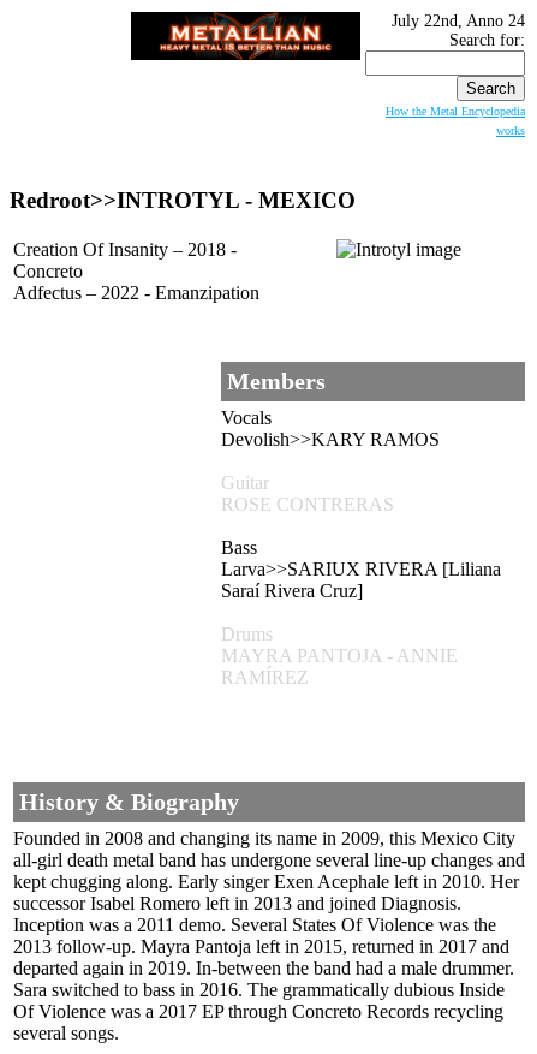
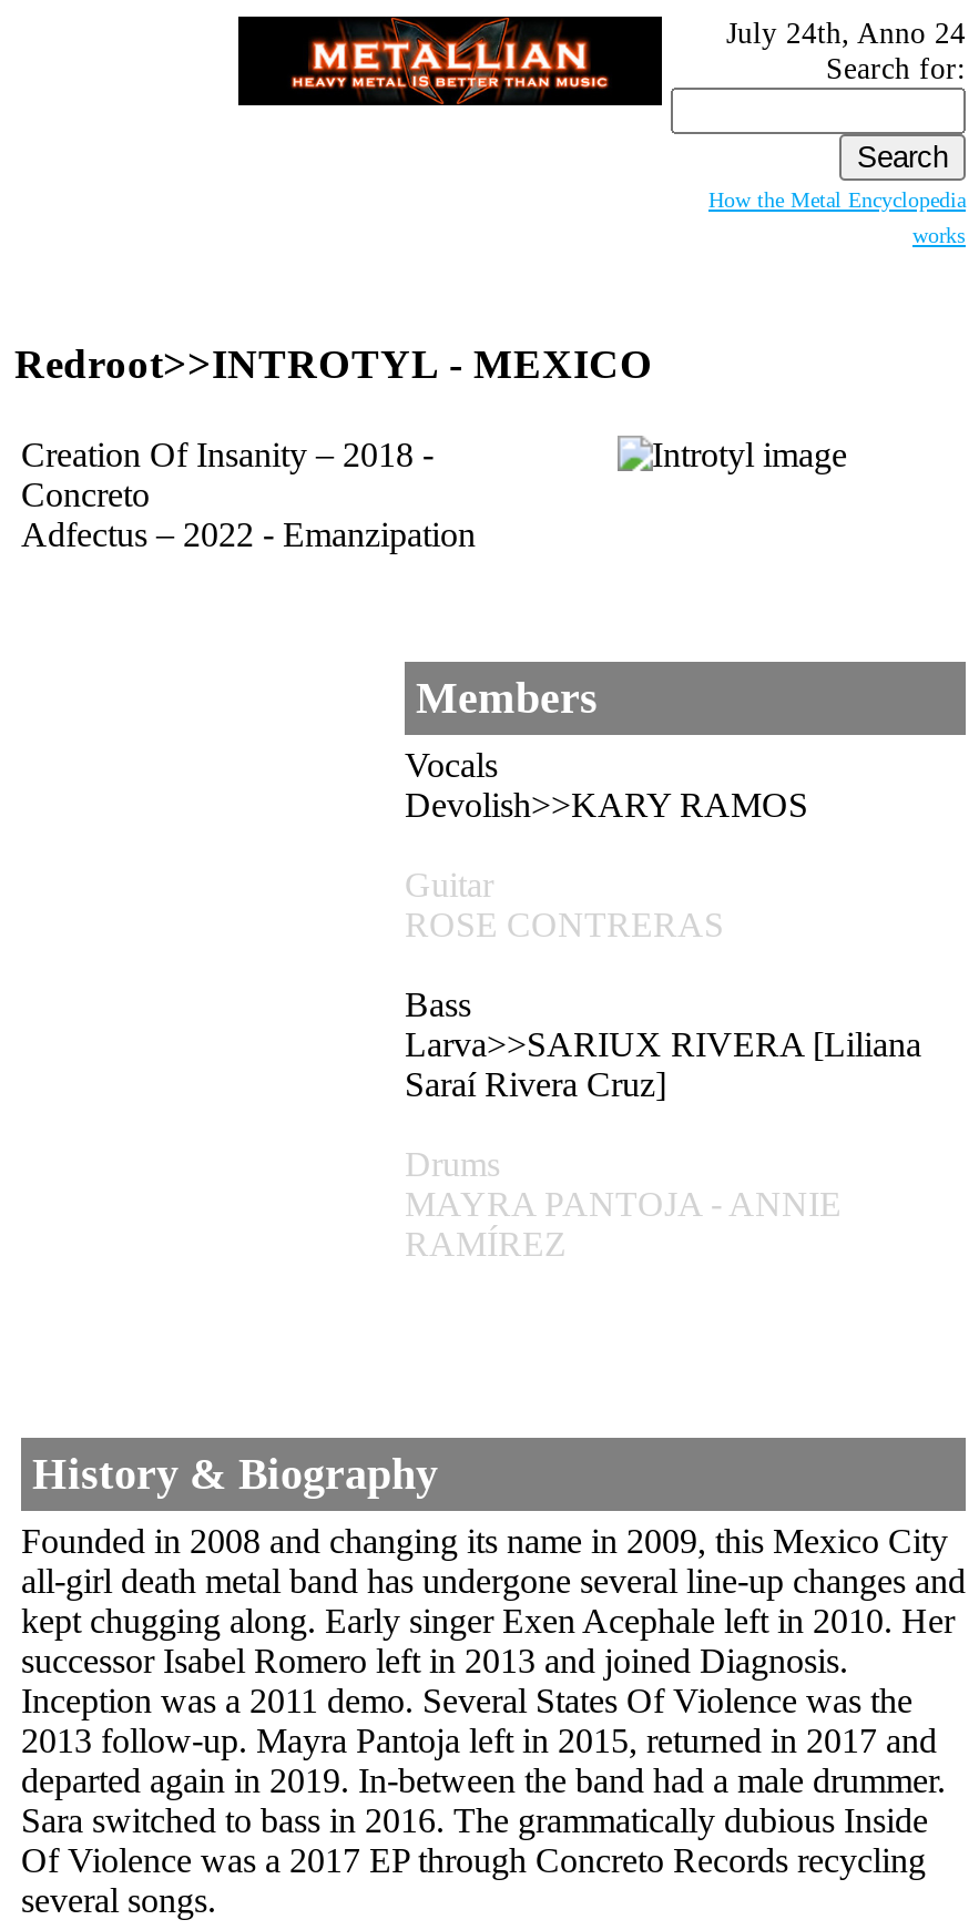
[392,12,525,30] July 22nd, Anno 24 -> [726,17,966,50] July 24th, Anno 24

